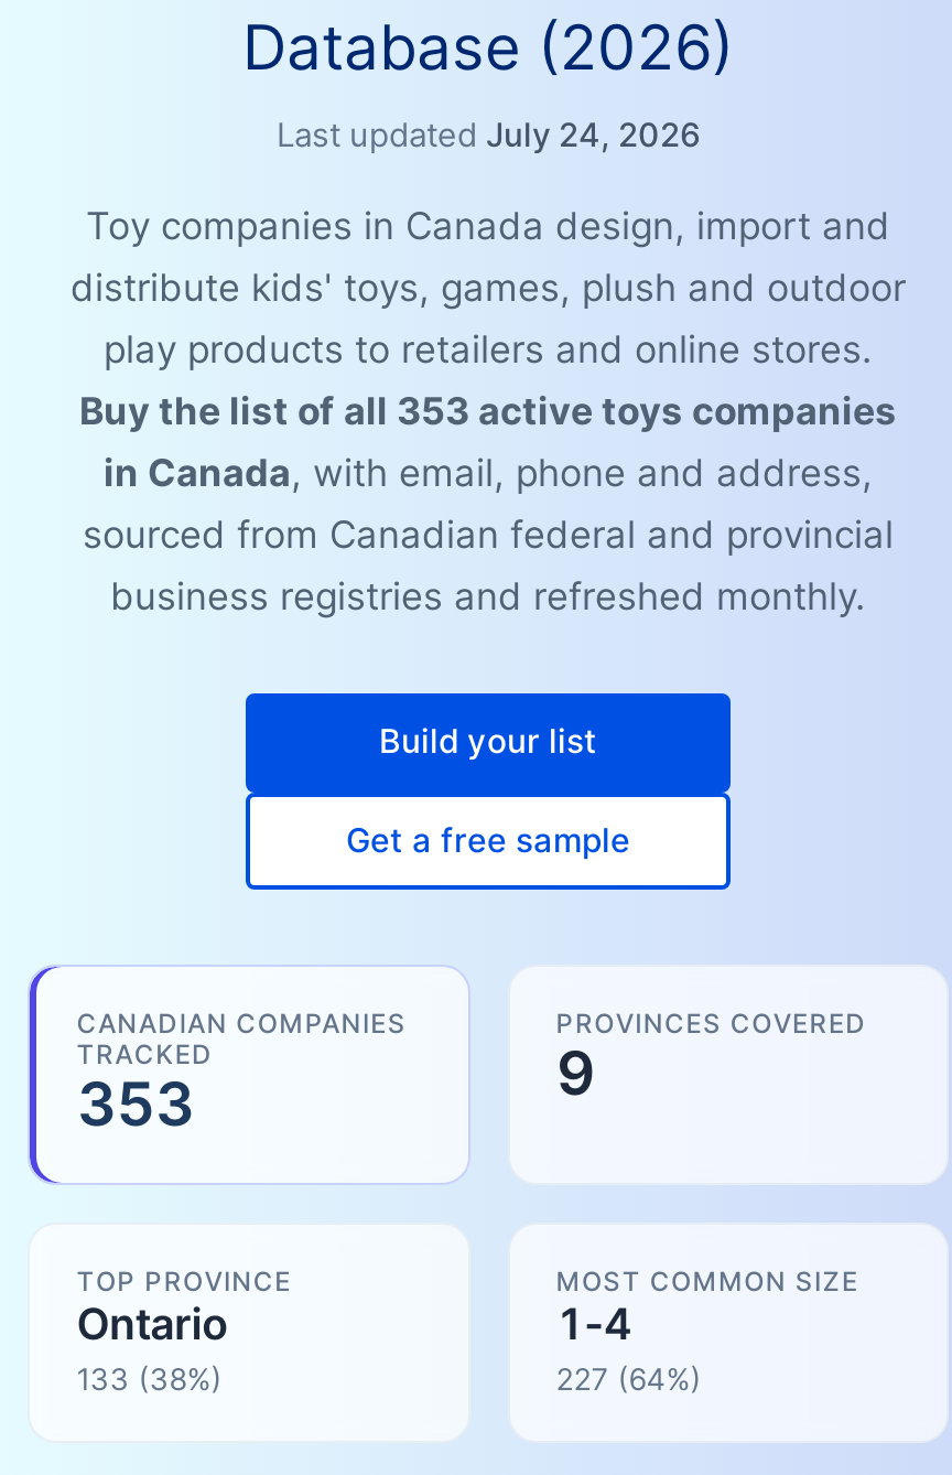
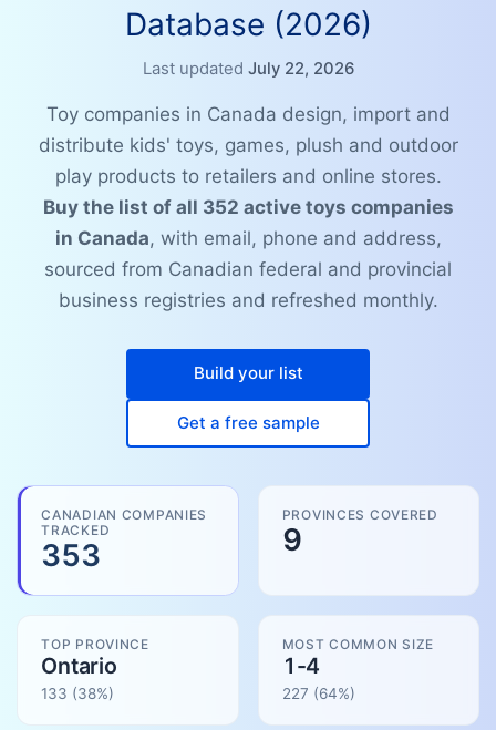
[277,117,700,156] Last updated July 24, 2026 -> [142,59,354,79] Last updated July 22, 2026
[79,389,897,433] Buy the list of all 353 active toys companies -> [43,196,453,218] Buy the list of all 352 active toys companies

